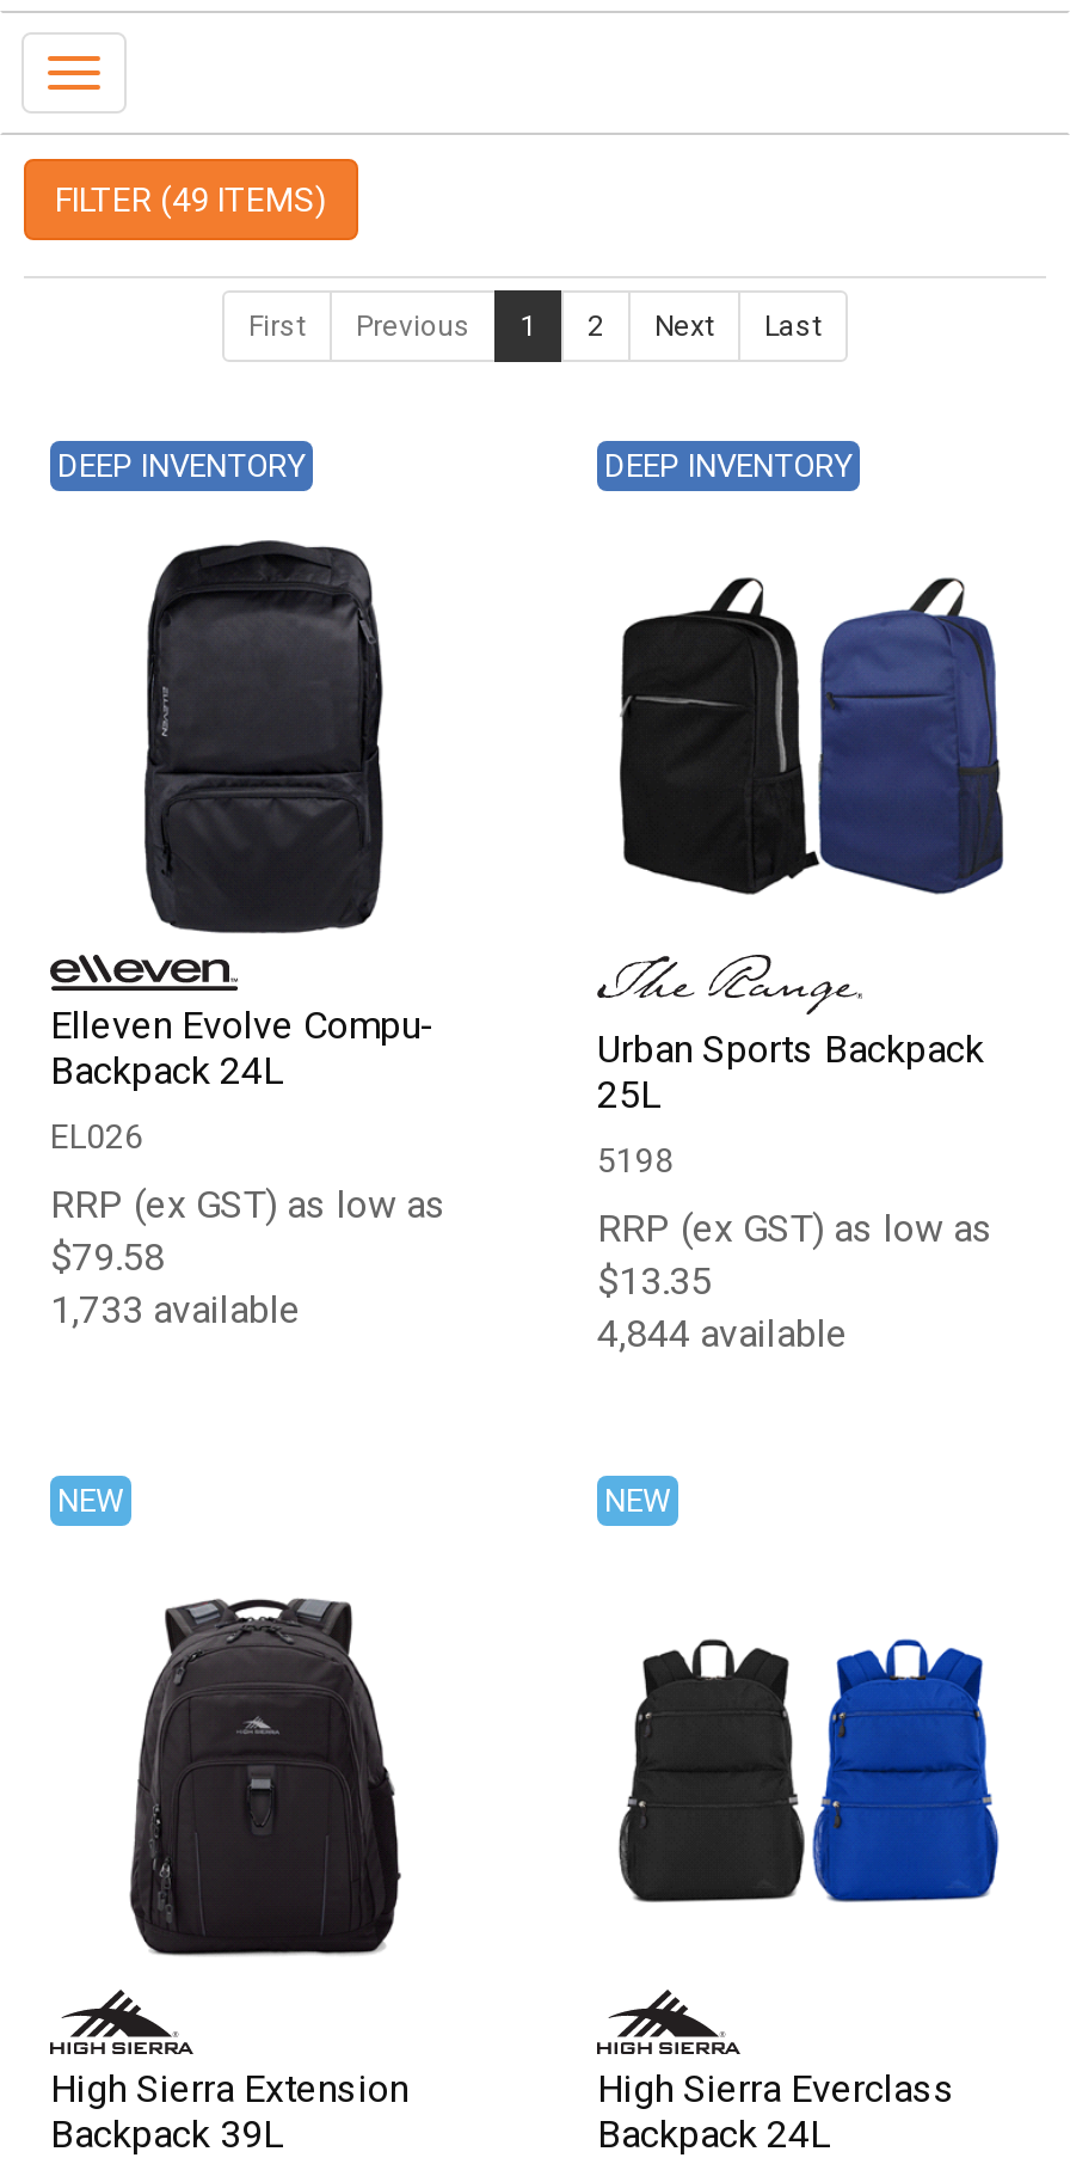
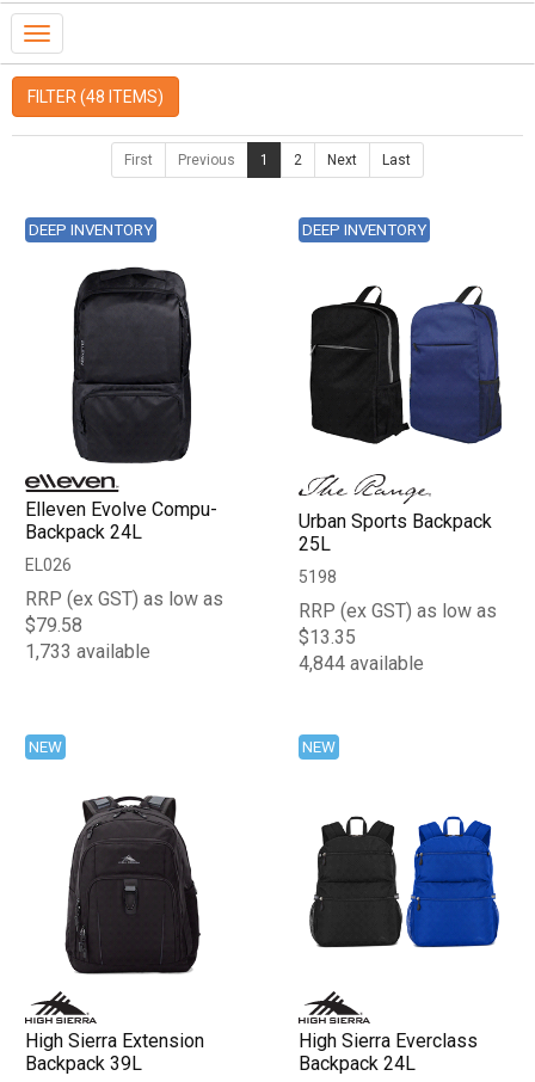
[55,180,327,219] FILTER (49 ITEMS) -> [27,87,164,106] FILTER (48 ITEMS)

